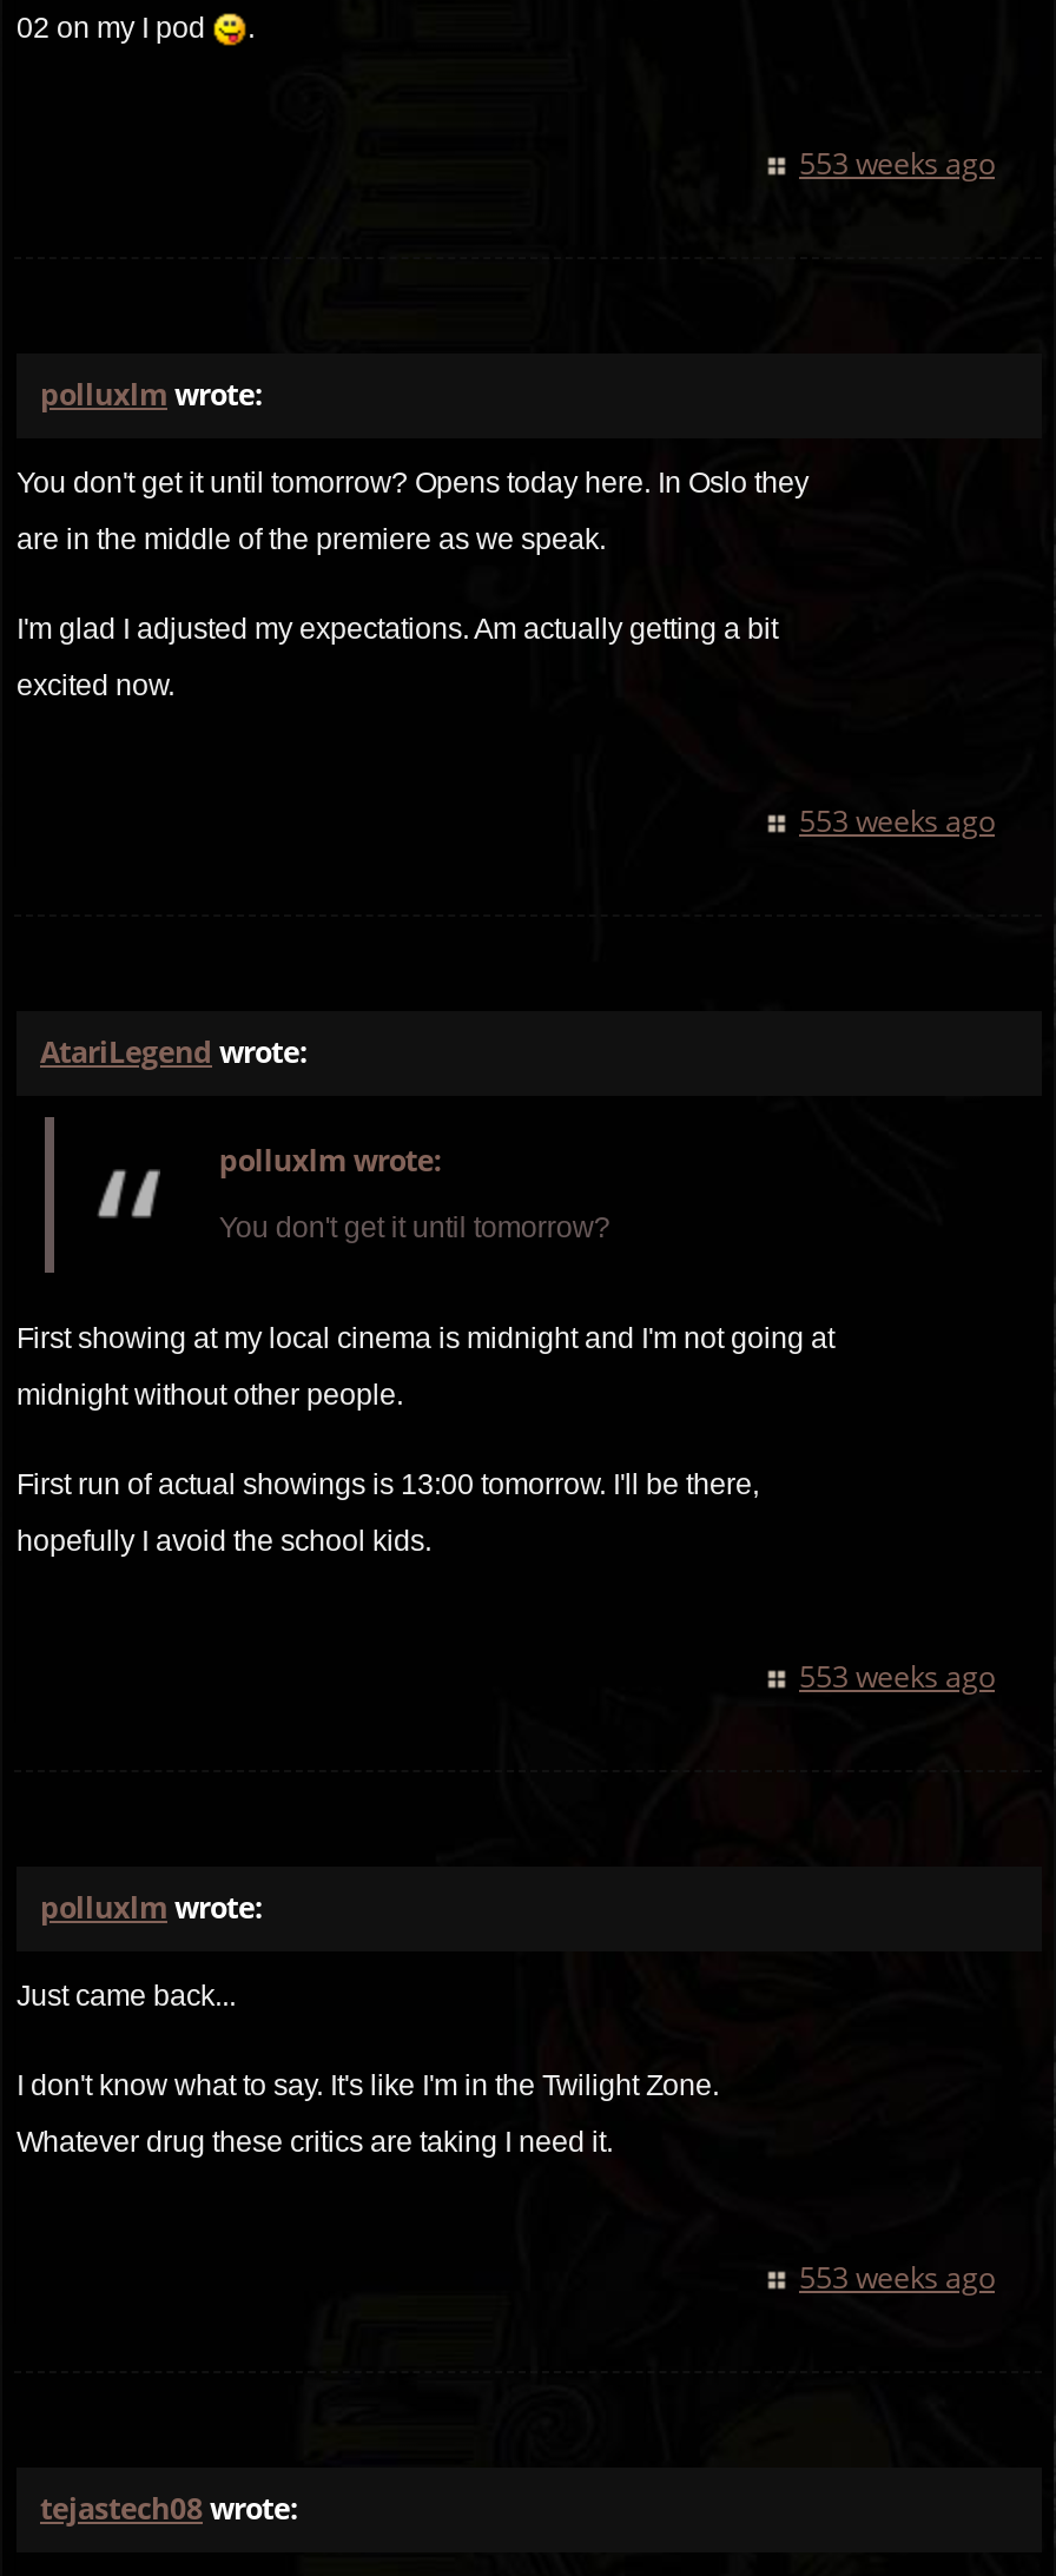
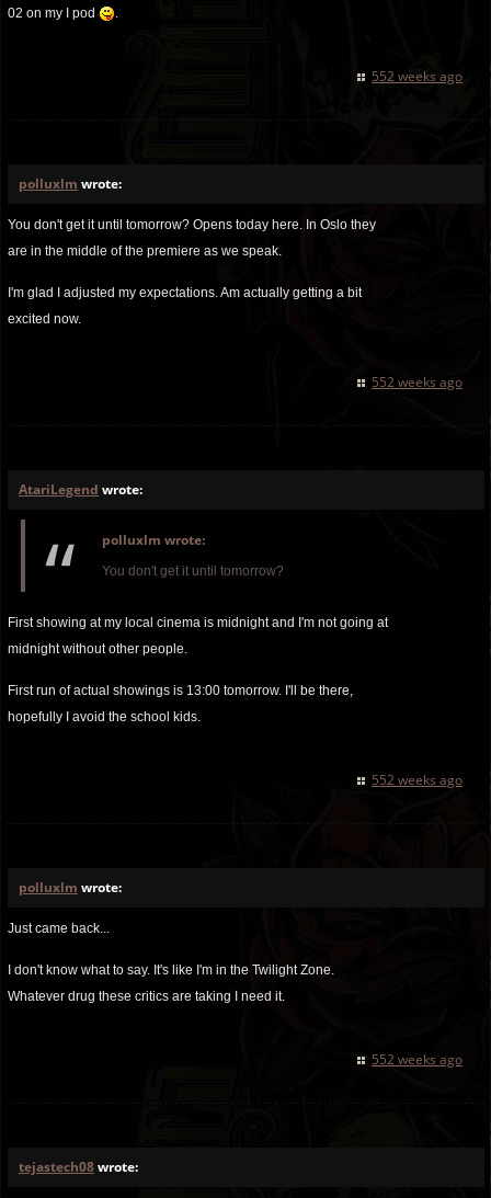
[799,144,995,184] 553 weeks ago -> [372,67,463,86] 552 weeks ago
[799,802,995,842] 553 weeks ago -> [372,373,463,391] 552 weeks ago
[799,1657,995,1697] 553 weeks ago -> [372,771,463,789] 552 weeks ago
[799,2258,995,2298] 553 weeks ago -> [372,1050,463,1069] 552 weeks ago

